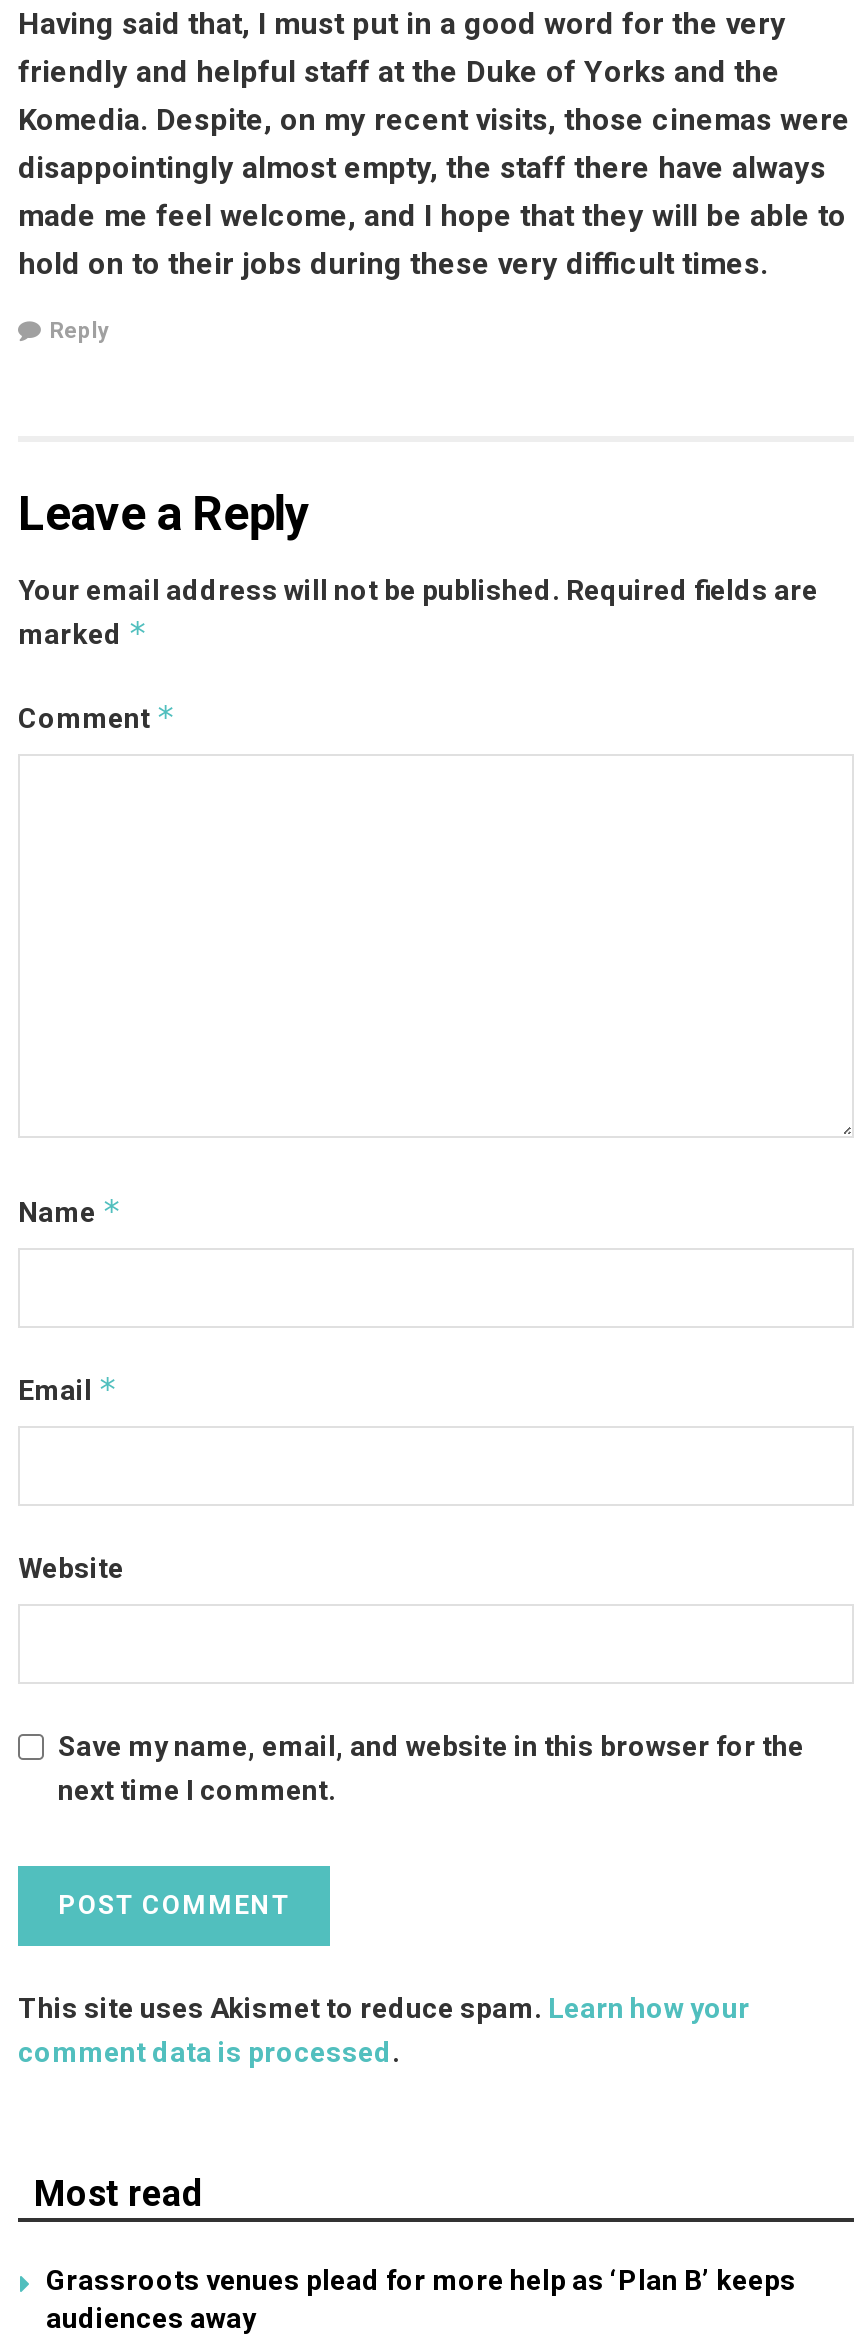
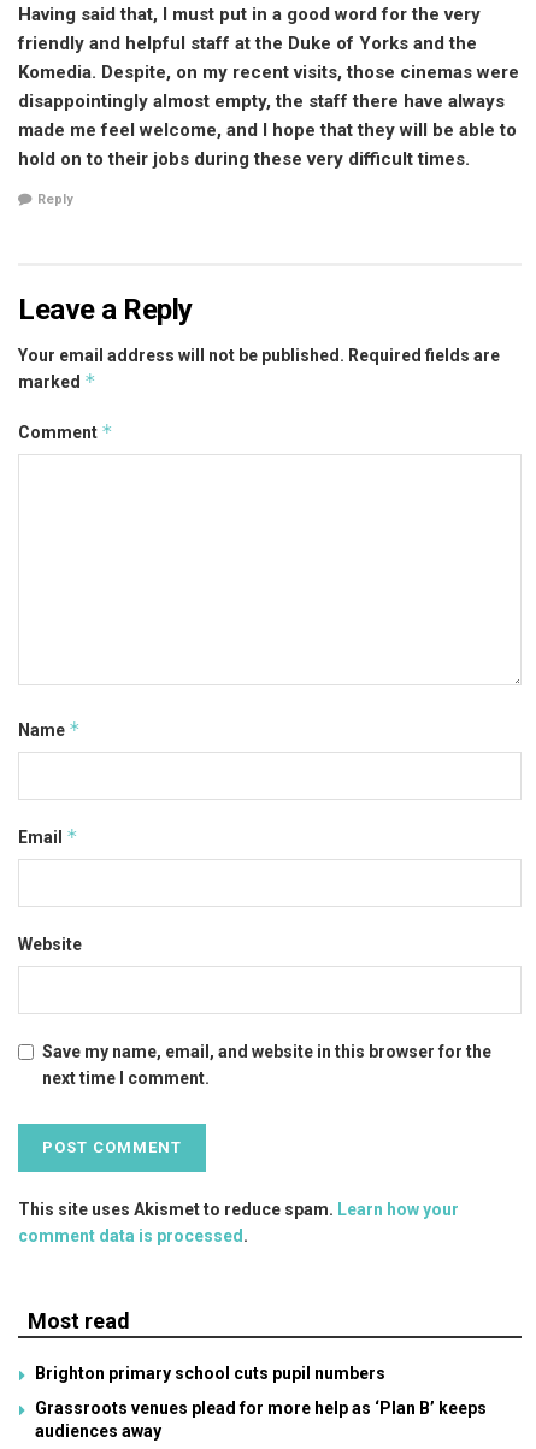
none -> [35,1363,385,1382] Brighton primary school cuts pupil numbers

